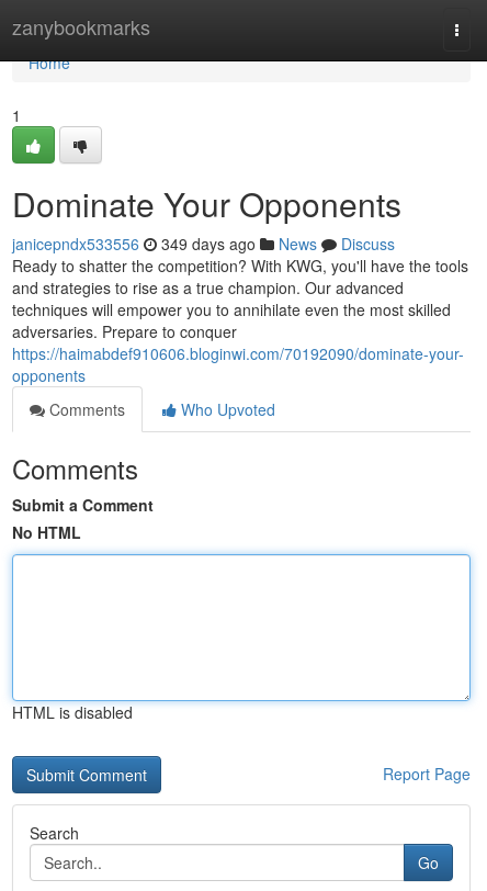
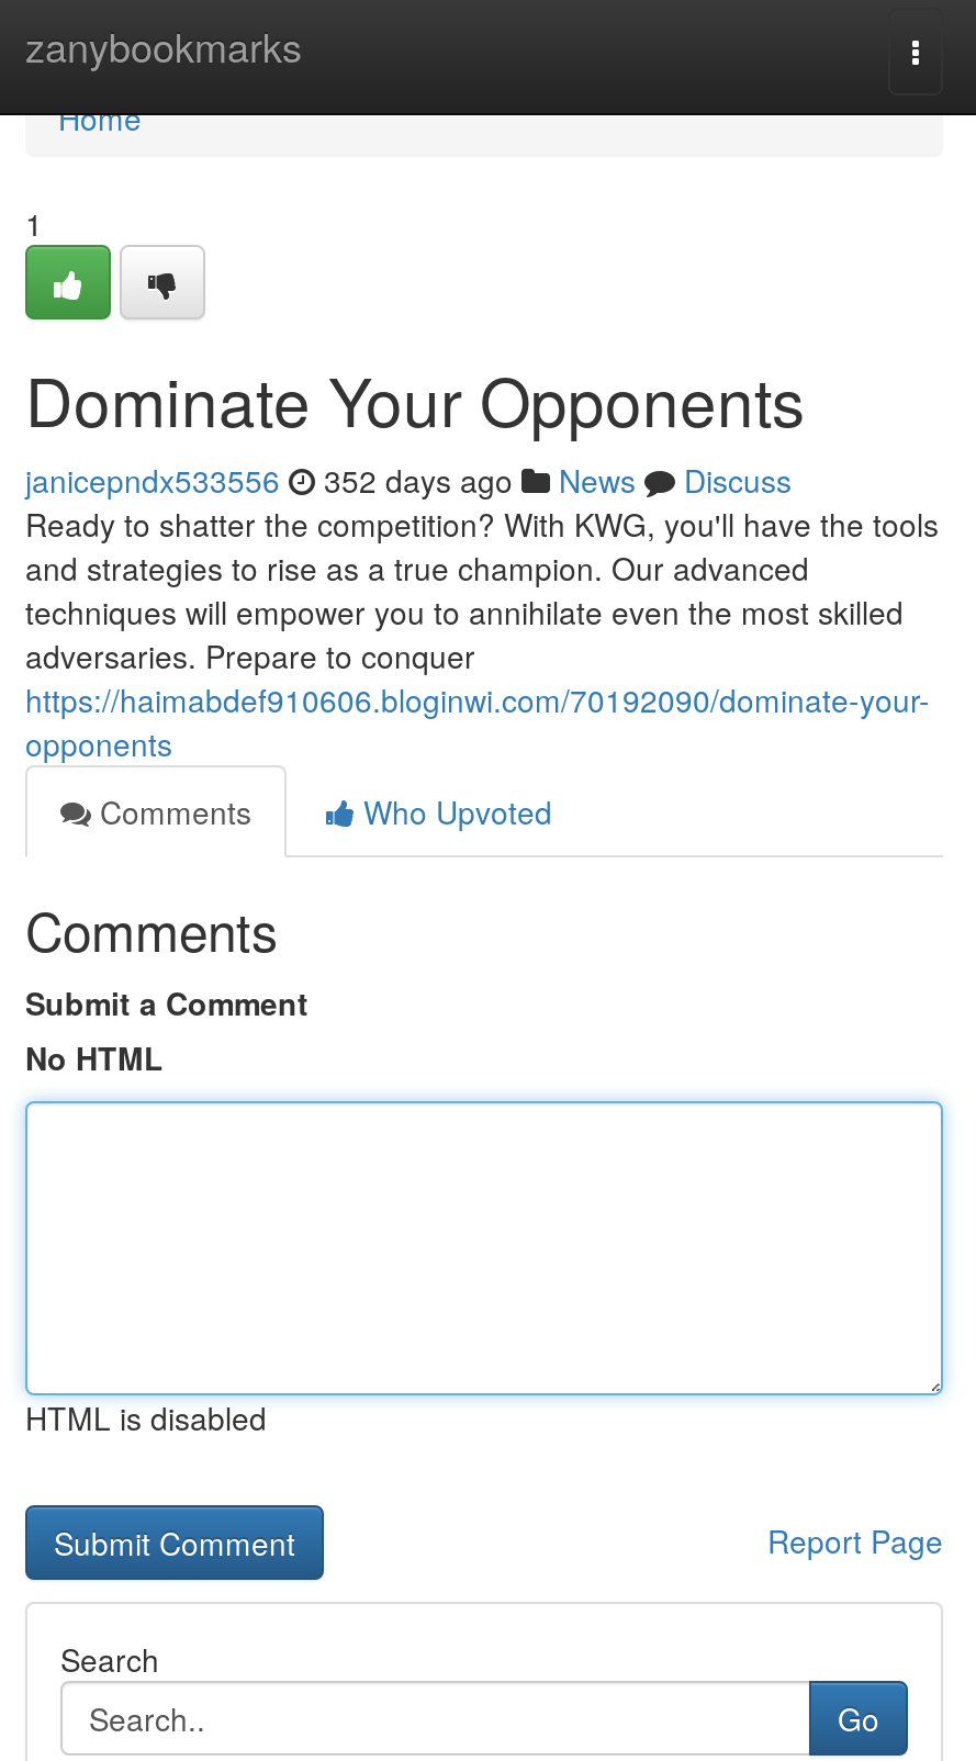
[12,233,395,255] janicepndx533556 349 days ago News Discuss -> [25,458,792,502] janicepndx533556 352 days ago News Discuss

